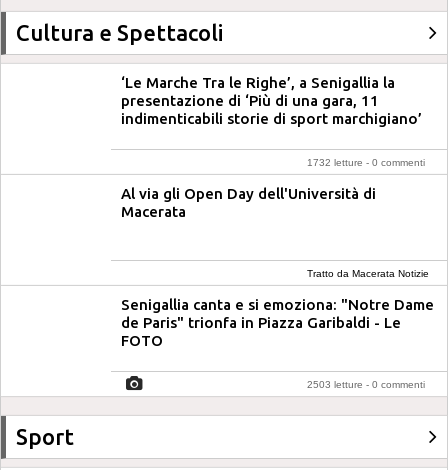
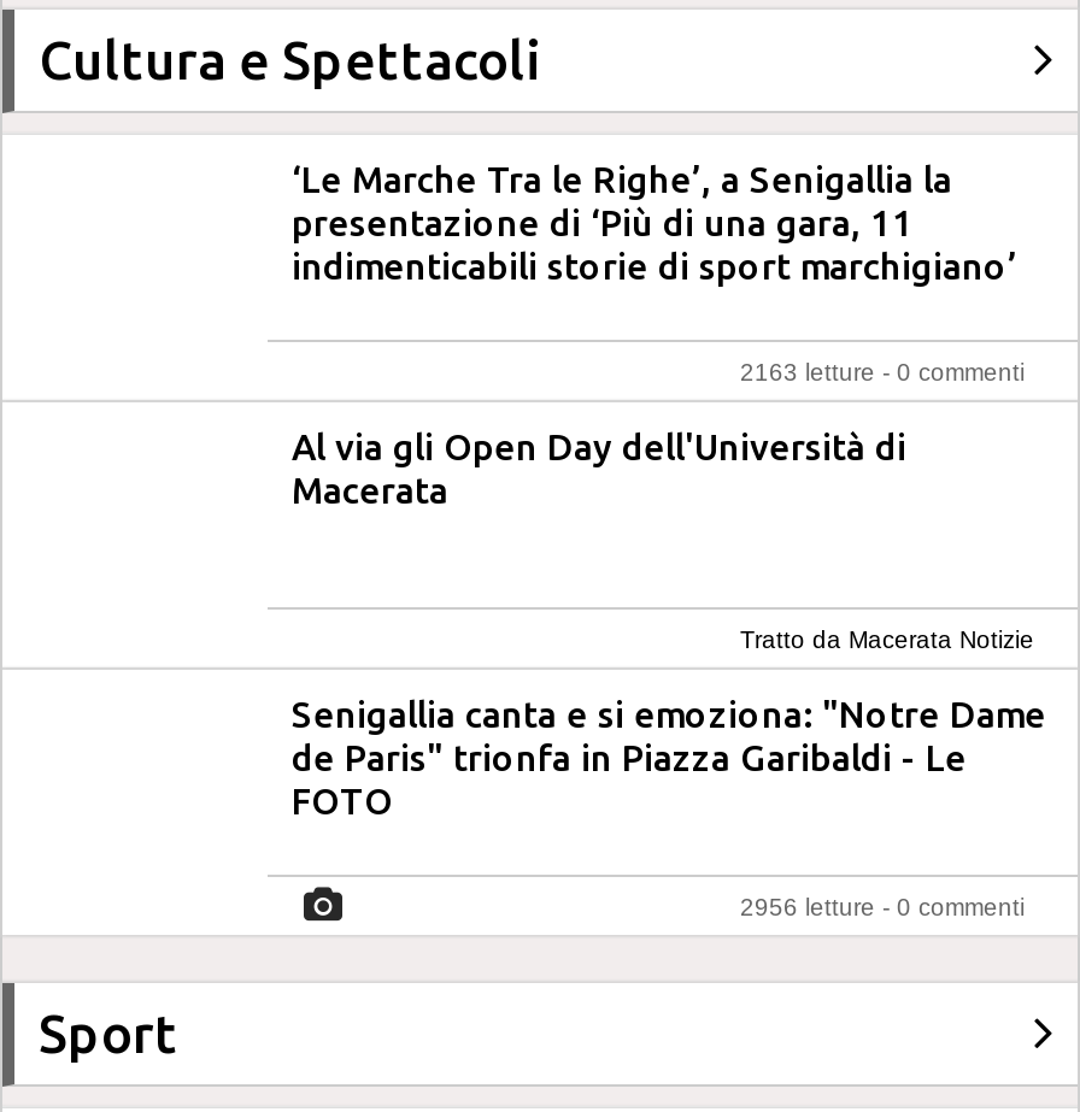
[307,157,425,168] 1732 letture - 0 commenti -> [740,359,1025,386] 2163 letture - 0 commenti
[307,379,425,390] 2503 letture - 0 commenti -> [740,894,1025,920] 2956 letture - 0 commenti

